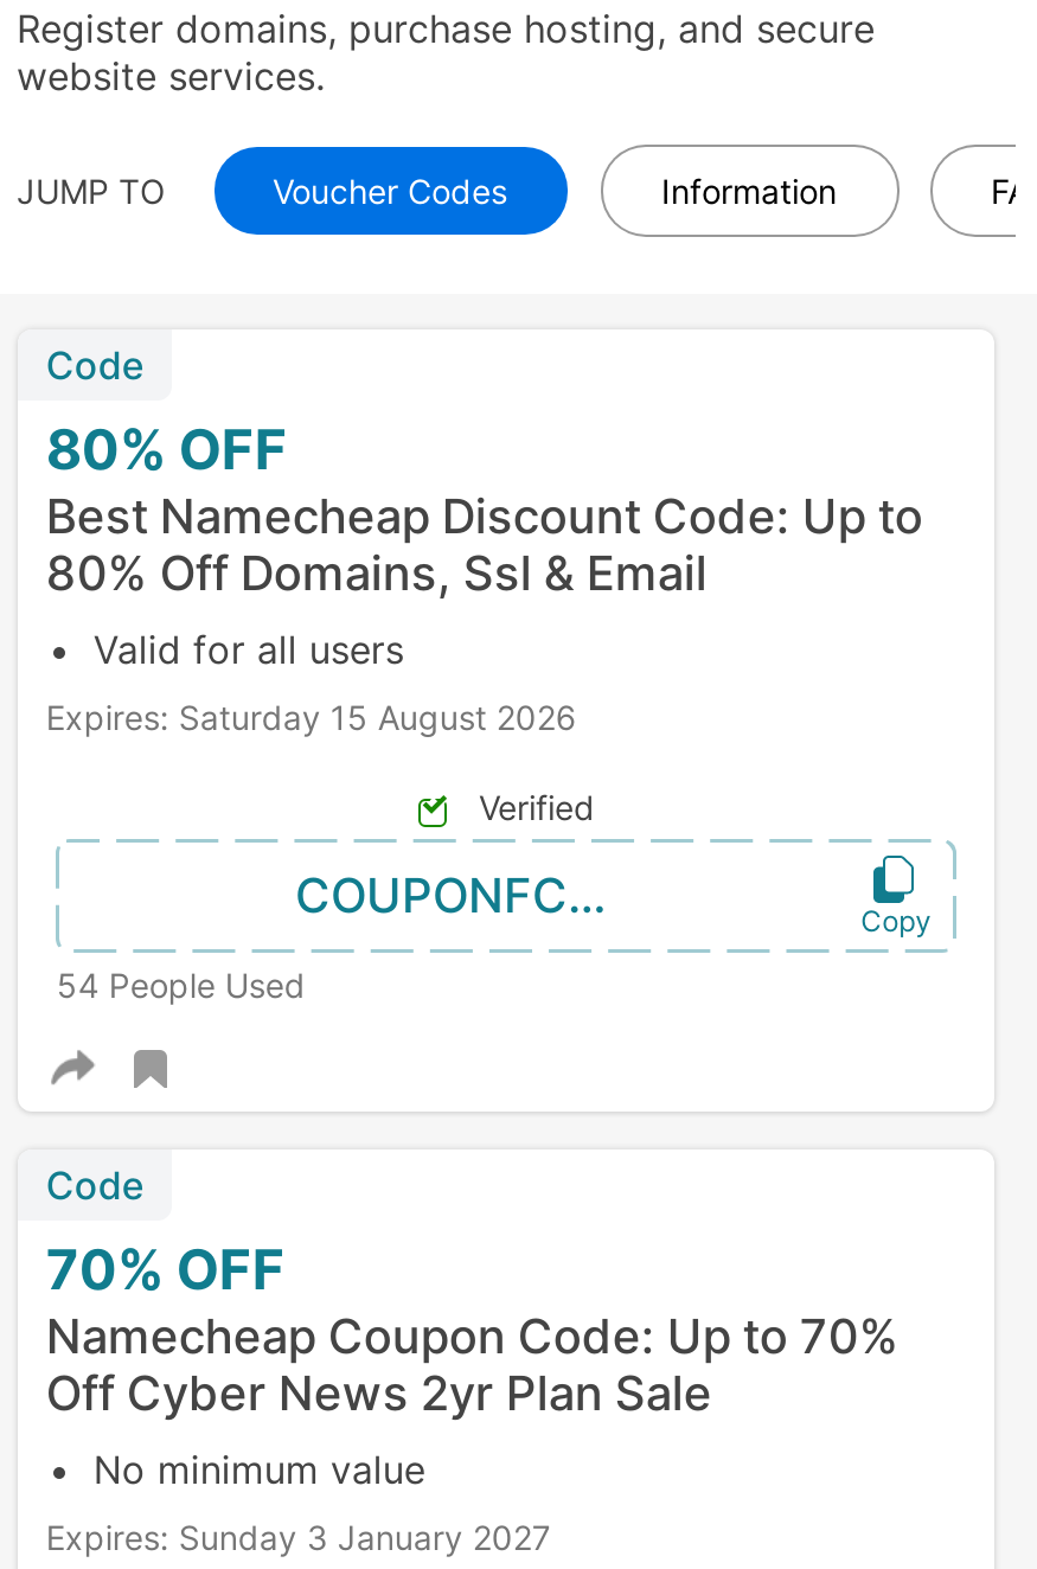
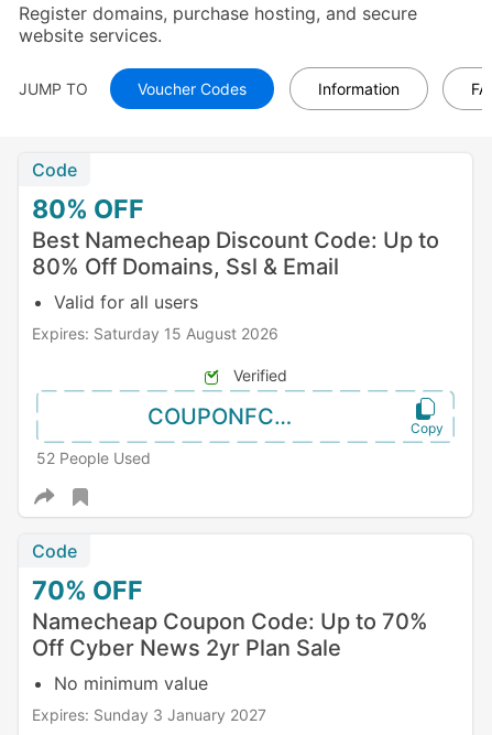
[57,965,306,1005] 54 People Used -> [37,449,151,467] 52 People Used

